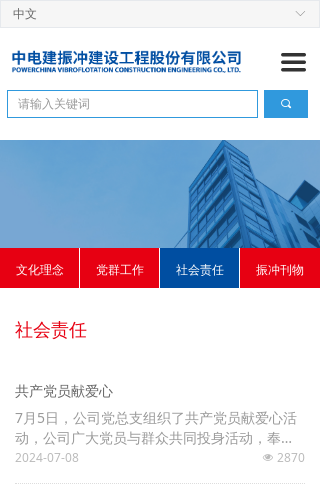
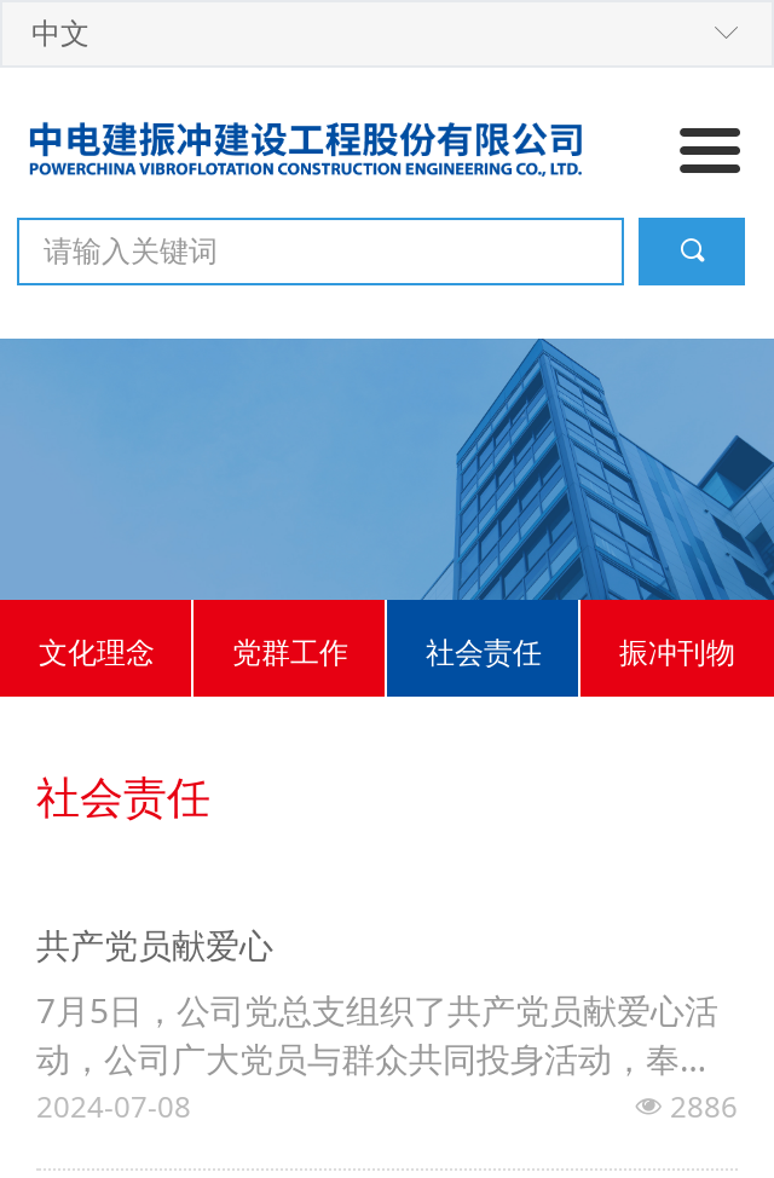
[262,449,305,466] 넶 2870 -> [634,1086,738,1127] 넶 2886

